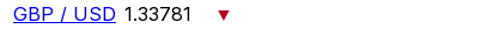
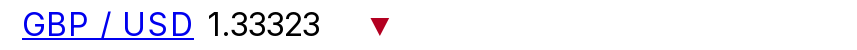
[13,3,191,26] GBP / USD 1.33781 -> [22,5,320,45] GBP / USD 1.33323

